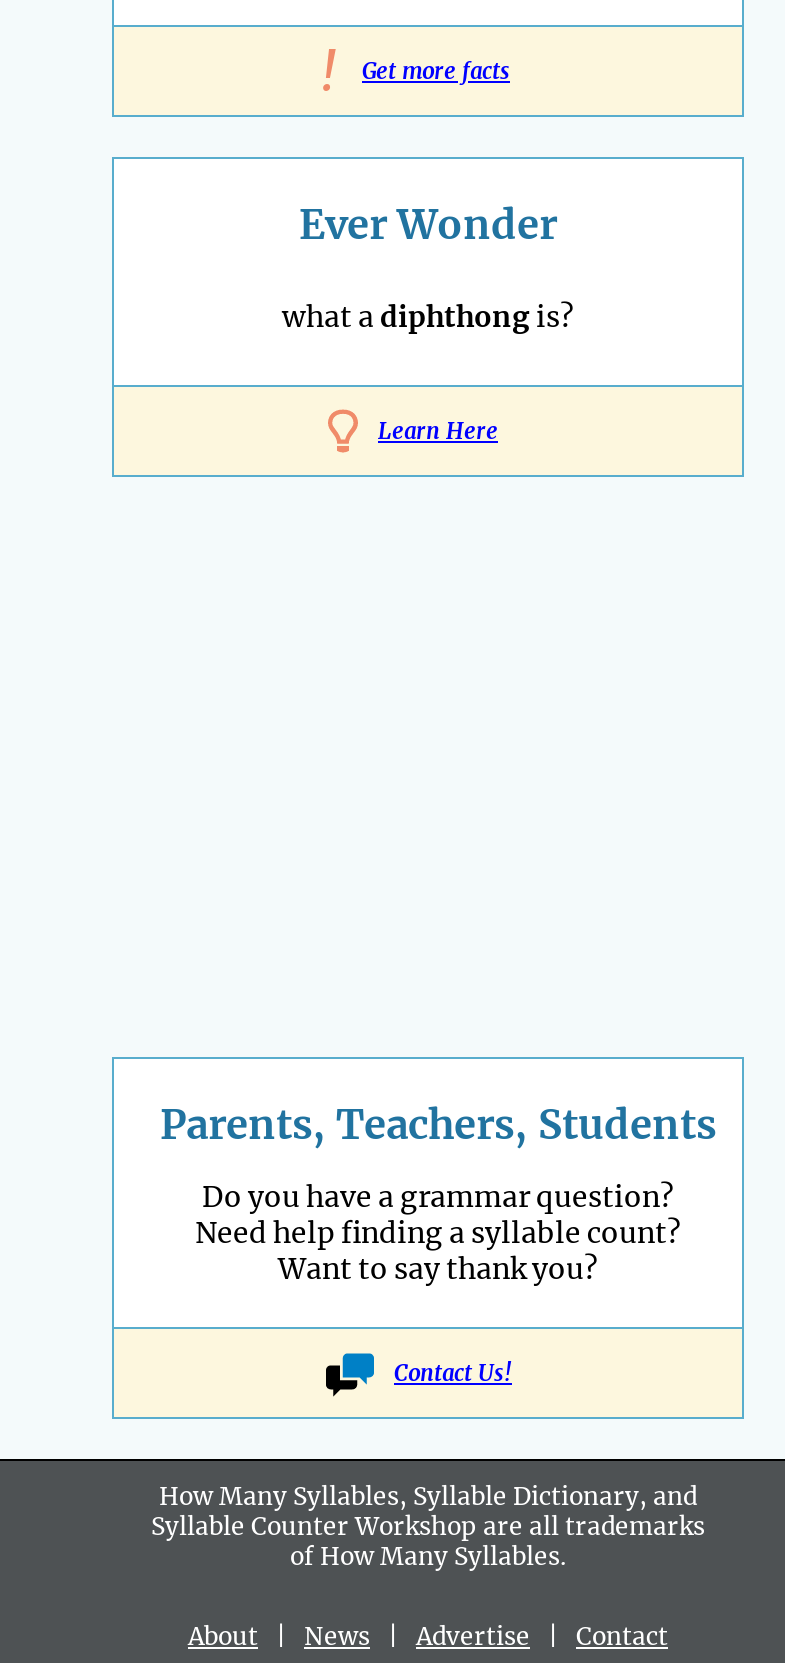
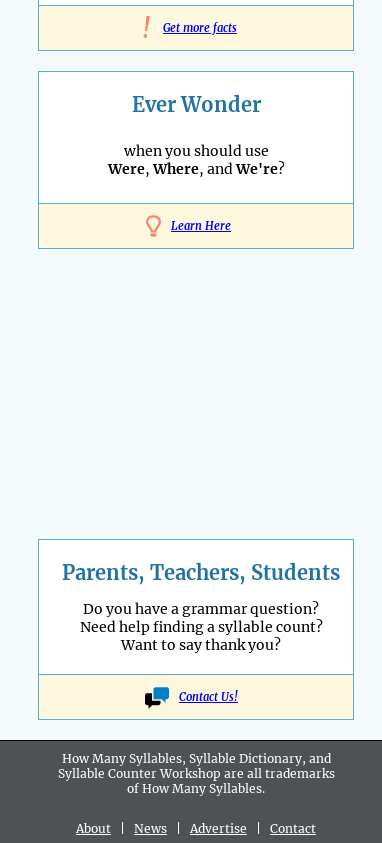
[282,300,574,336] what a diphthong is? -> [107,142,284,178] when you should use | Were, Where, and We're?

